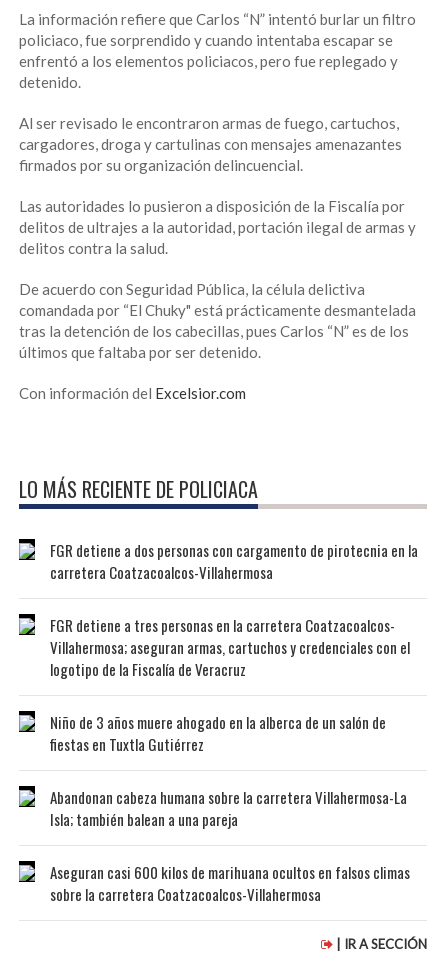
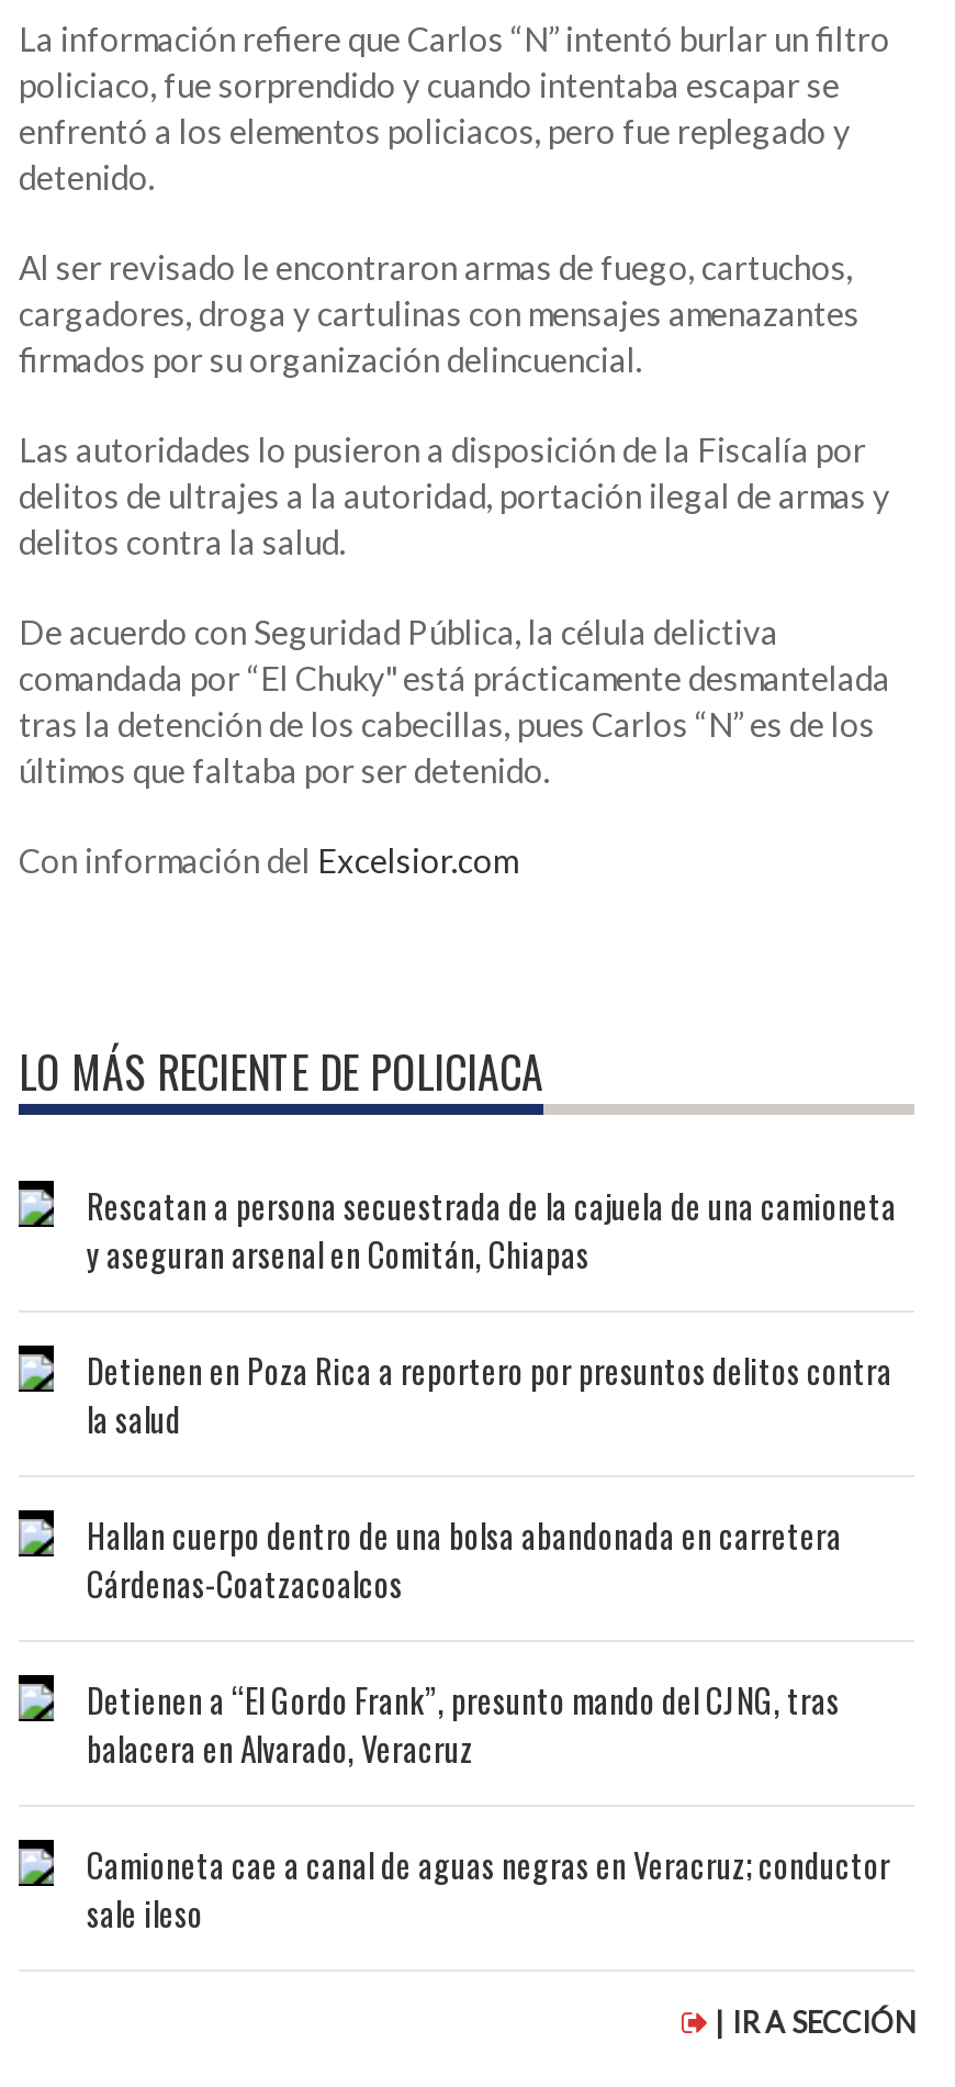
[50,539,418,583] FGR detiene a dos personas con cargamento de pirotecnia en la | carretera Coatzacoalcos-Villahermosa -> [87,1181,897,1278] Rescatan a persona secuestrada de la cajuela de una camioneta | y aseguran arsenal en Comitán, Chiapas
[50,614,410,680] FGR detiene a tres personas en la carretera Coatzacoalcos- | Villahermosa; aseguran armas, cartuchos y credenciales con el | logotipo de la Fiscalía de Veracruz -> [87,1346,892,1442] Detienen en Poza Rica a reportero por presuntos delitos contra | la salud
[50,711,386,755] Niño de 3 años muere ahogado en la alberca de un salón de | fiestas en Tuxtla Gutiérrez -> [87,1511,842,1607] Hallan cuerpo dentro de una bolsa abandonada en carretera | Cárdenas-Coatzacoalcos
[50,786,407,830] Abandonan cabeza humana sobre la carretera Villahermosa-La | Isla; también balean a una pareja -> [87,1675,840,1772] Detienen a “El Gordo Frank”, presunto mando del CJNG, tras | balacera en Alvarado, Veracruz
[50,861,410,905] Aseguran casi 600 kilos de marihuana ocultos en falsos climas | sobre la carretera Coatzacoalcos-Villahermosa -> [87,1840,890,1937] Camioneta cae a canal de aguas negras en Veracruz; conductor | sale ileso

